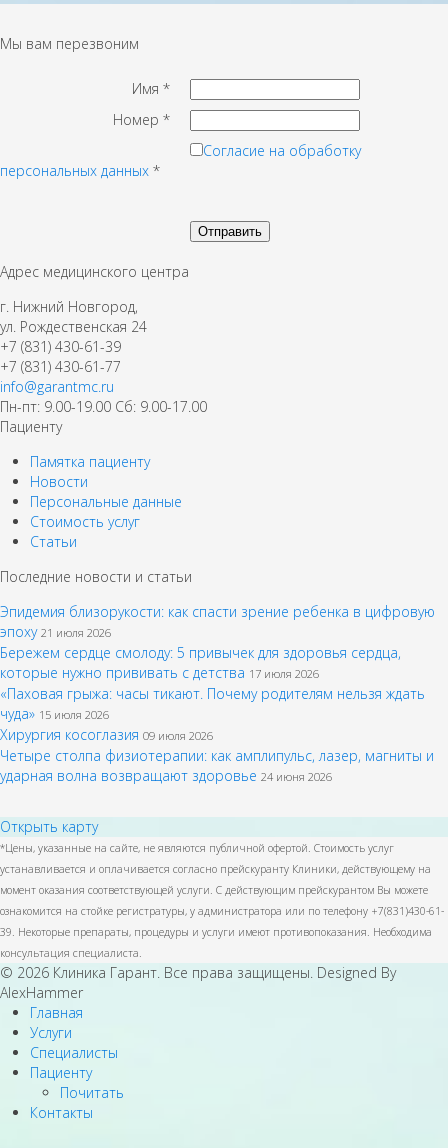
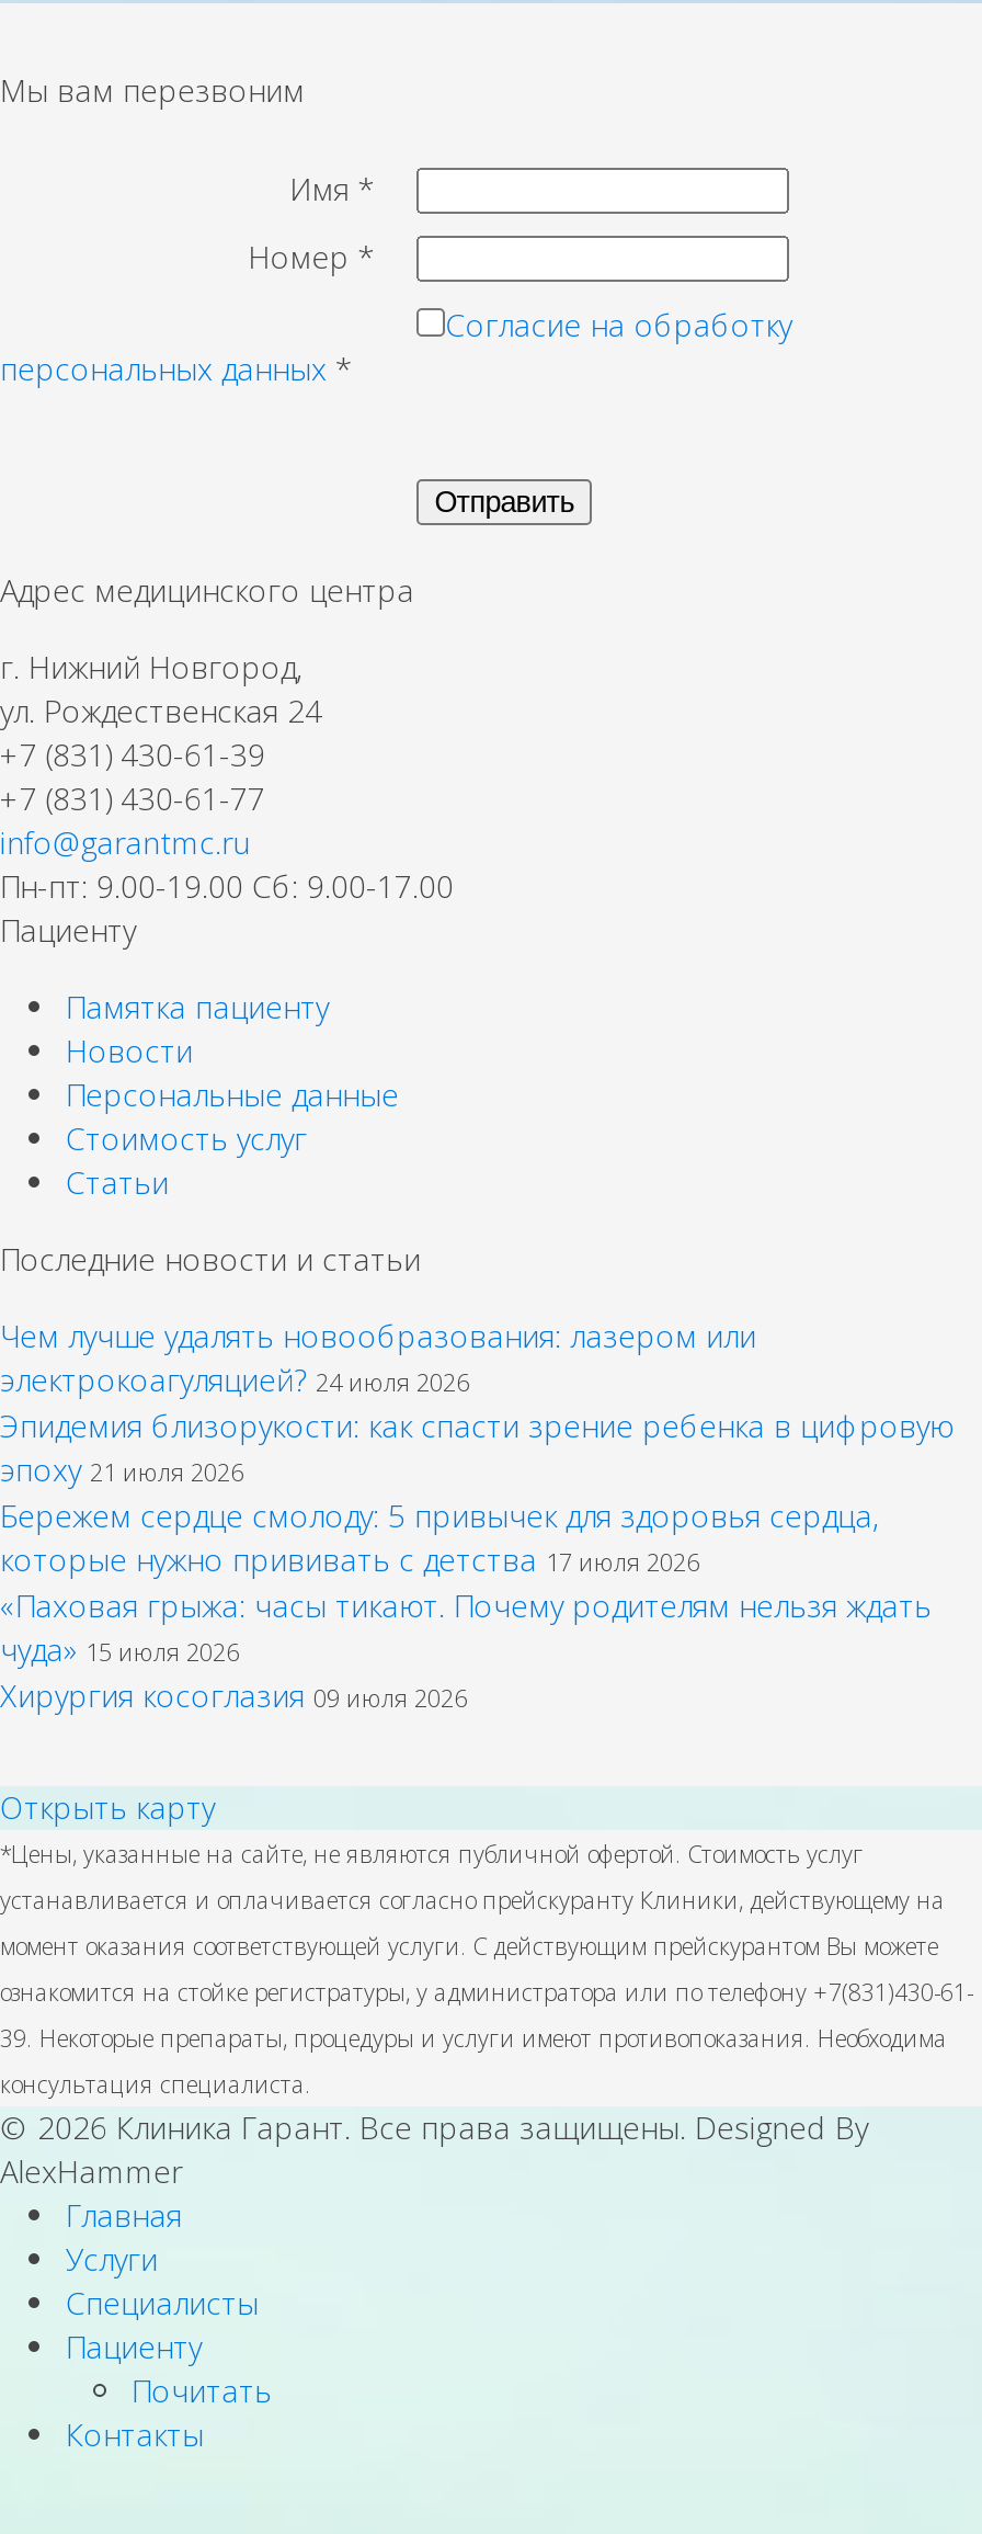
none -> [0,1315,756,1400] Чем лучше удалять новообразования: лазером или | электрокоагуляцией? 24 июля 2026
moved [0,602,435,744] -> [0,1405,954,1716]: Эпидемия близорукости: как спасти зрение ребенка в цифровую | эпоху 21 июля 2026 | Бережем сердце смолоду: 5 привычек для здоровья сердца, | которые нужно прививать с детства 17 июля 2026 | «Паховая грыжа: часы тикают. Почему родителям нельзя ждать | чуда» 15 июля 2026 | Хирургия косоглазия 09 июля 2026
[0,746,434,785] Четыре столпа физиотерапии: как амплипульс, лазер, магниты и | ударная волна возвращают здоровье 24 июня 2026 -> none

